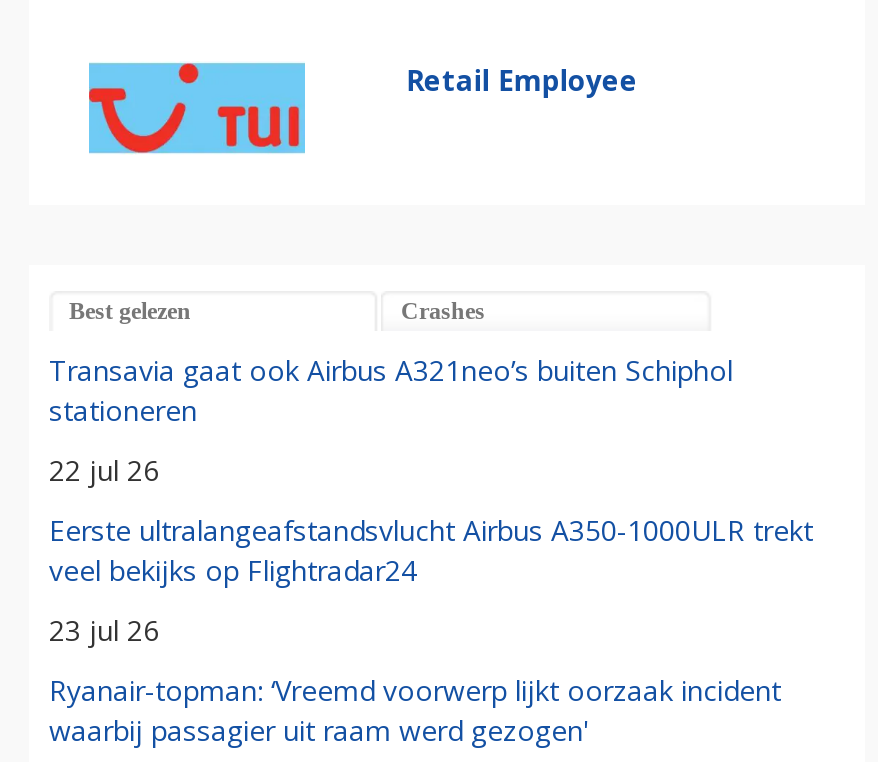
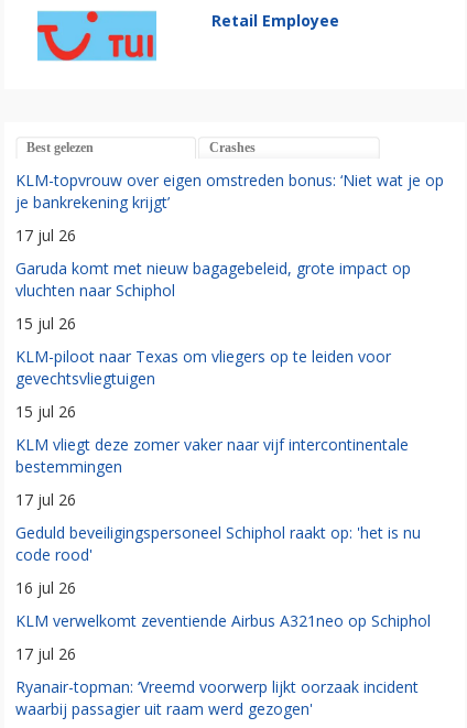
[49,351,813,649] Transavia gaat ook Airbus A321neo’s buiten Schiphol | stationeren | 22 jul 26 | Eerste ultralangeafstandsvlucht Airbus A350-1000ULR trekt | veel bekijks op Flightradar24 | 23 jul 26 -> [15,170,444,664] KLM-topvrouw over eigen omstreden bonus: ‘Niet wat je op | je bankrekening krijgt’ | 17 jul 26 | Garuda komt met nieuw bagagebeleid, grote impact op | vluchten naar Schiphol | 15 jul 26 | KLM-piloot naar Texas om vliegers op te leiden voor | gevechtsvliegtuigen | 15 jul 26 | KLM vliegt deze zomer vaker naar vijf intercontinentale | bestemmingen | 17 jul 26 | Geduld beveiligingspersoneel Schiphol raakt op: 'het is nu | code rood' | 16 jul 26 | KLM verwelkomt zeventiende Airbus A321neo op Schiphol | 17 jul 26

